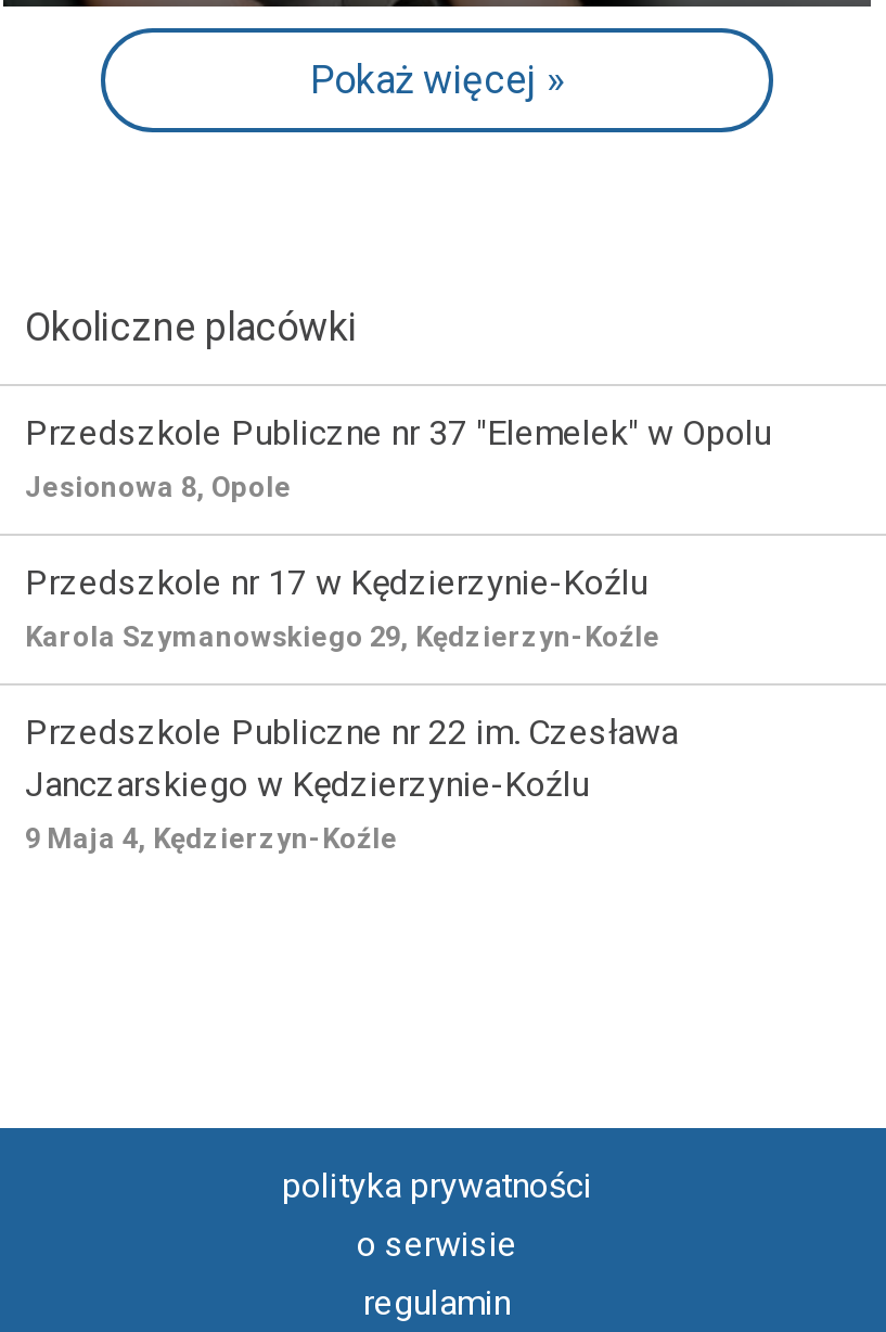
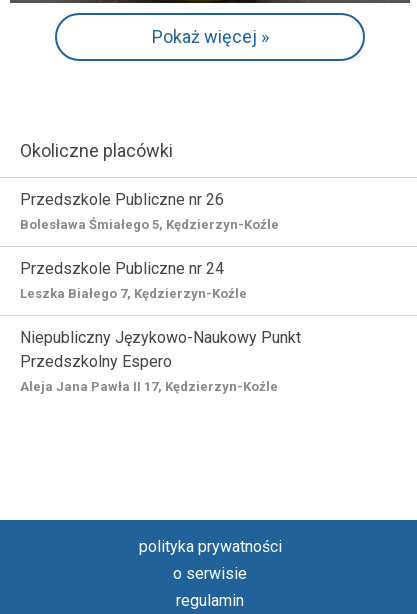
[25,412,771,503] Przedszkole Publiczne nr 37 "Elemelek" w Opolu | Jesionowa 8, Opole -> [20,190,279,232] Przedszkole Publiczne nr 26 | Bolesława Śmiałego 5, Kędzierzyn-Koźle
[25,561,660,653] Przedszkole nr 17 w Kędzierzynie-Koźlu | Karola Szymanowskiego 29, Kędzierzyn-Koźle -> [20,259,247,301] Przedszkole Publiczne nr 24 | Leszka Białego 7, Kędzierzyn-Koźle
[25,711,678,854] Przedszkole Publiczne nr 22 im. Czesława | Janczarskiego w Kędzierzynie-Koźlu | 9 Maja 4, Kędzierzyn-Koźle -> [20,328,301,394] Niepubliczny Językowo-Naukowy Punkt | Przedszkolny Espero | Aleja Jana Pawła II 17, Kędzierzyn-Koźle

